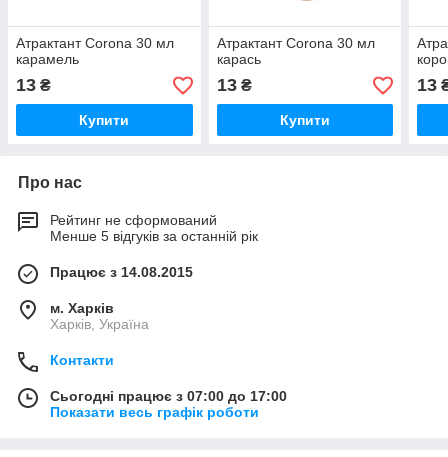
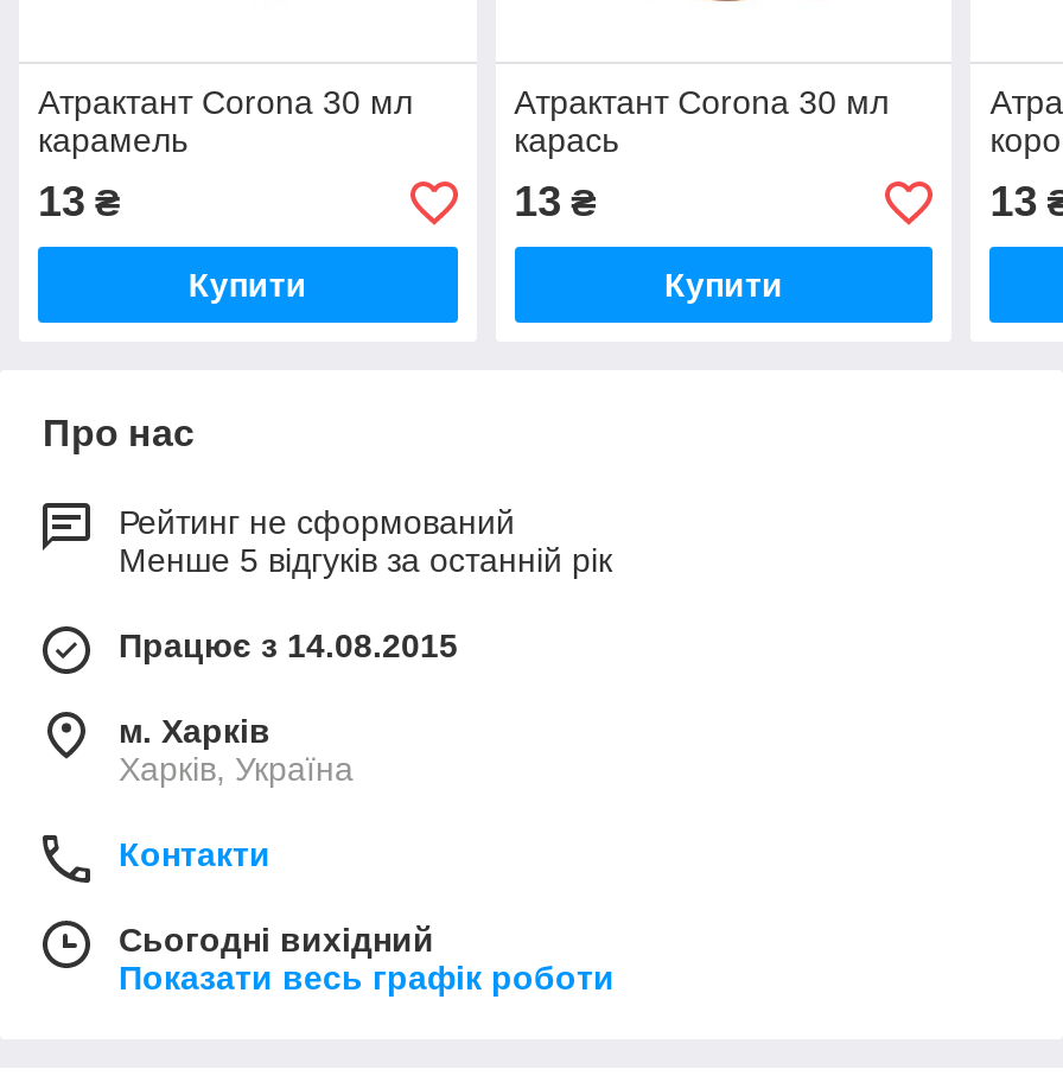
[50,388,287,404] Сьогодні працює з 07:00 до 17:00 -> [119,922,434,960] Сьогодні вихідний

